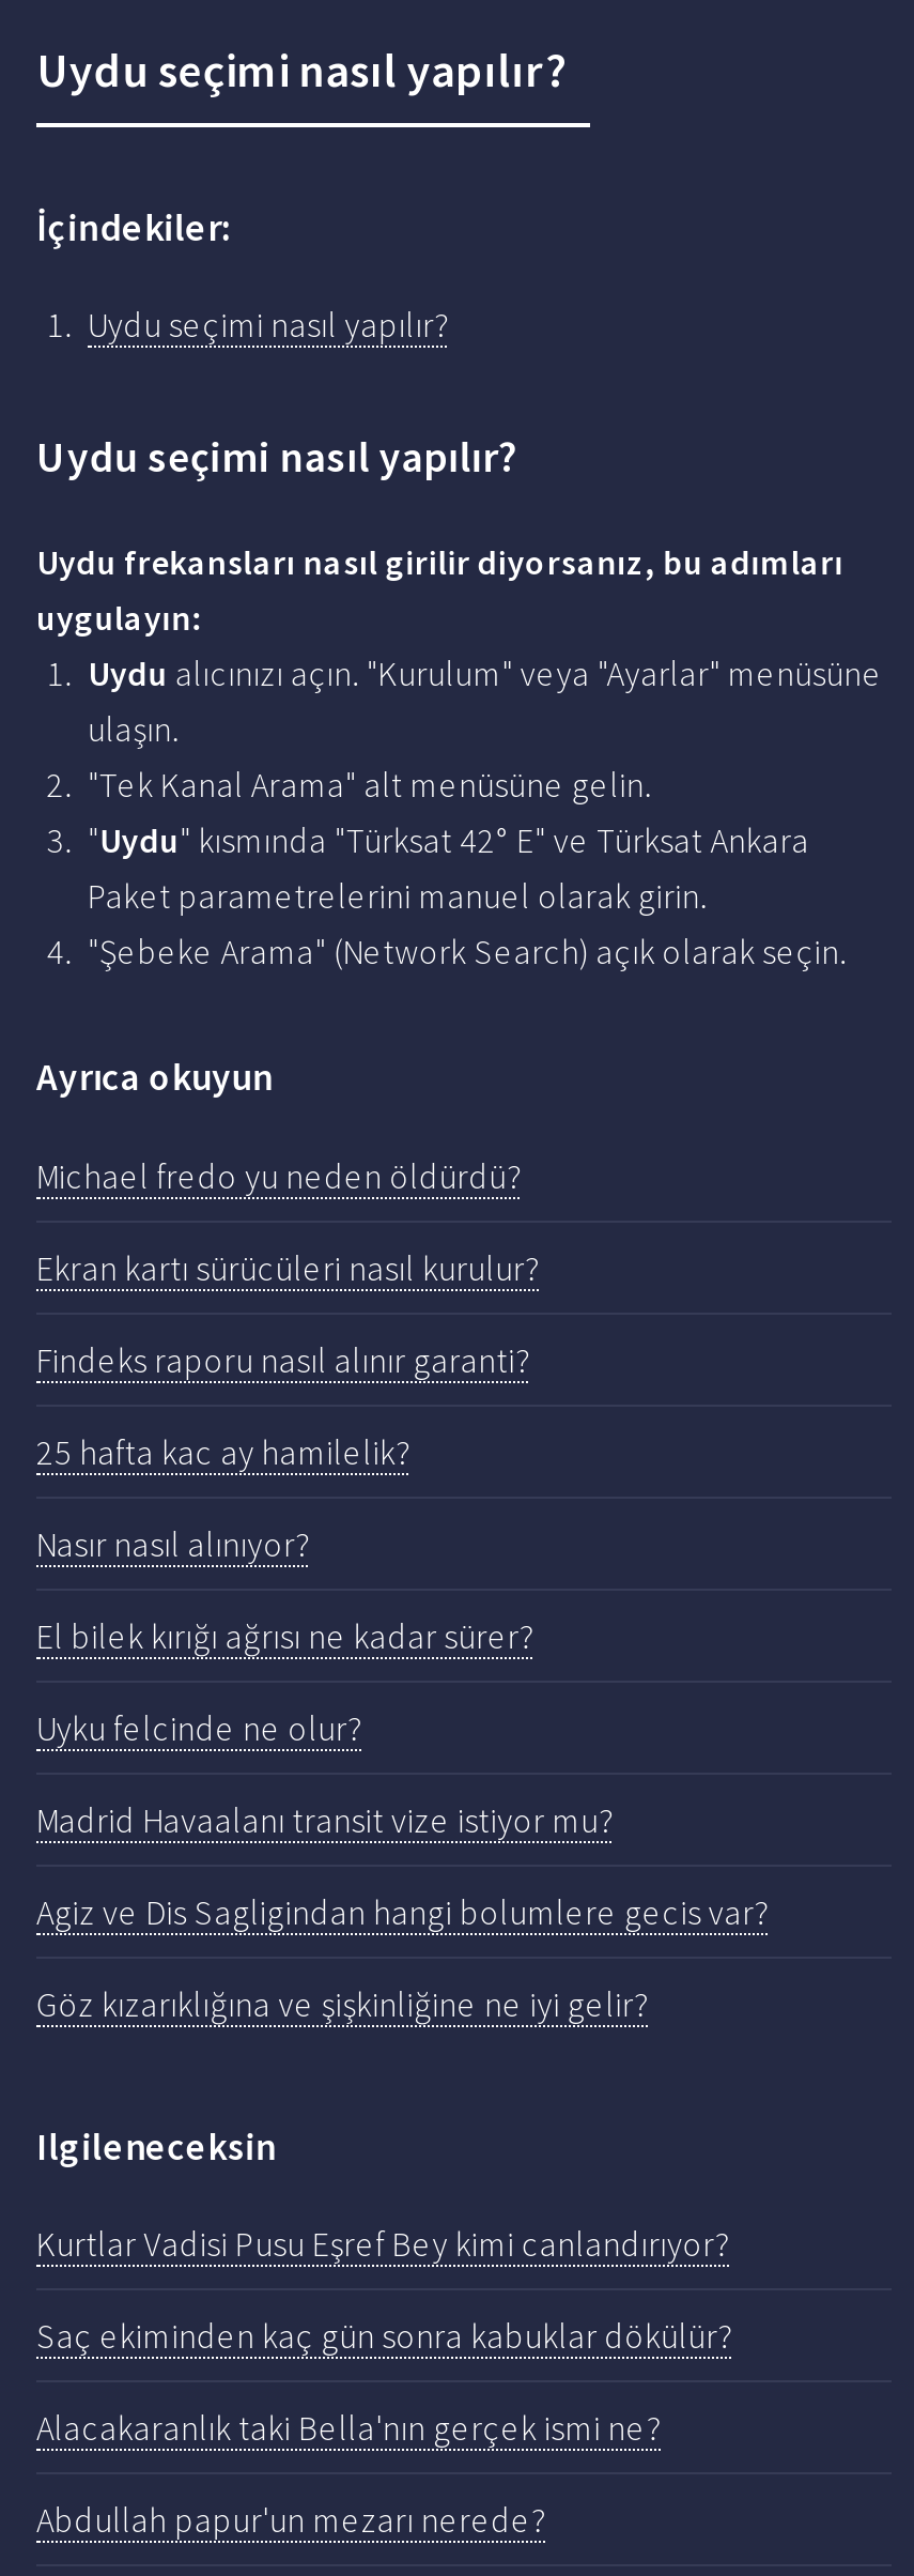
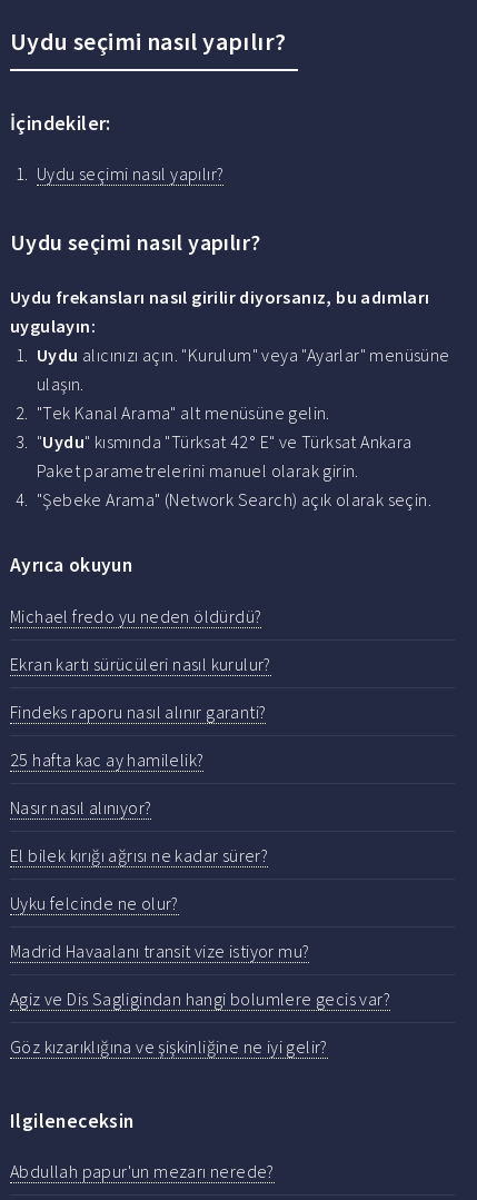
[36,2223,731,2449] Kurtlar Vadisi Pusu Eşref Bey kimi canlandırıyor? | Saç ekiminden kaç gün sonra kabuklar dökülür? | Alacakaranlık taki Bella'nın gerçek ismi ne? -> none

